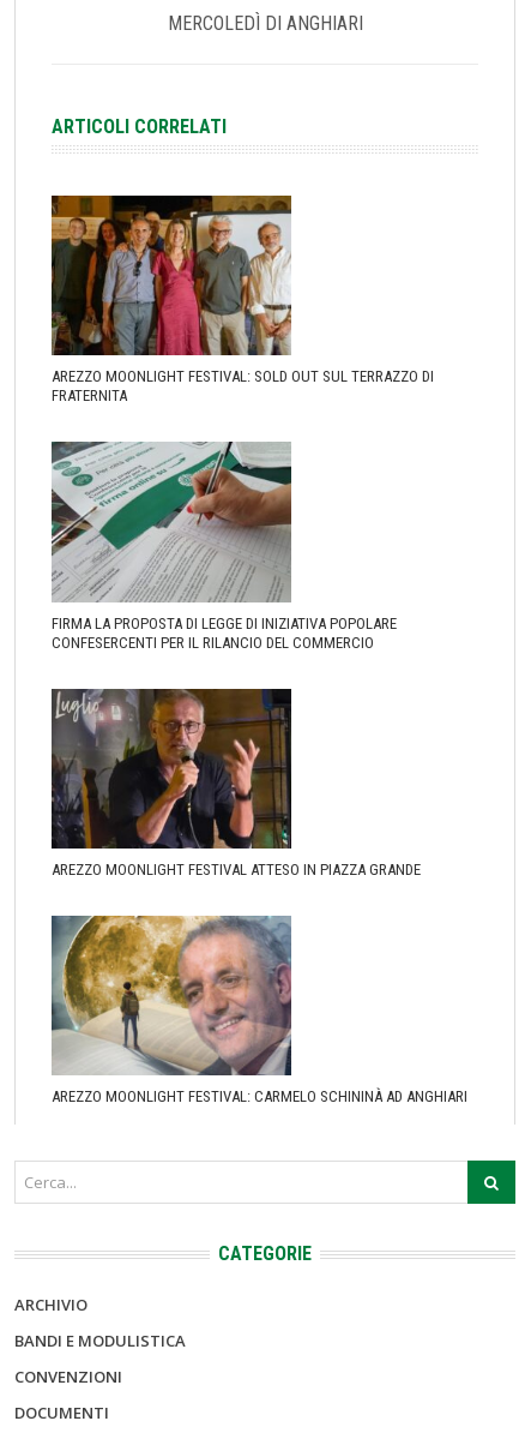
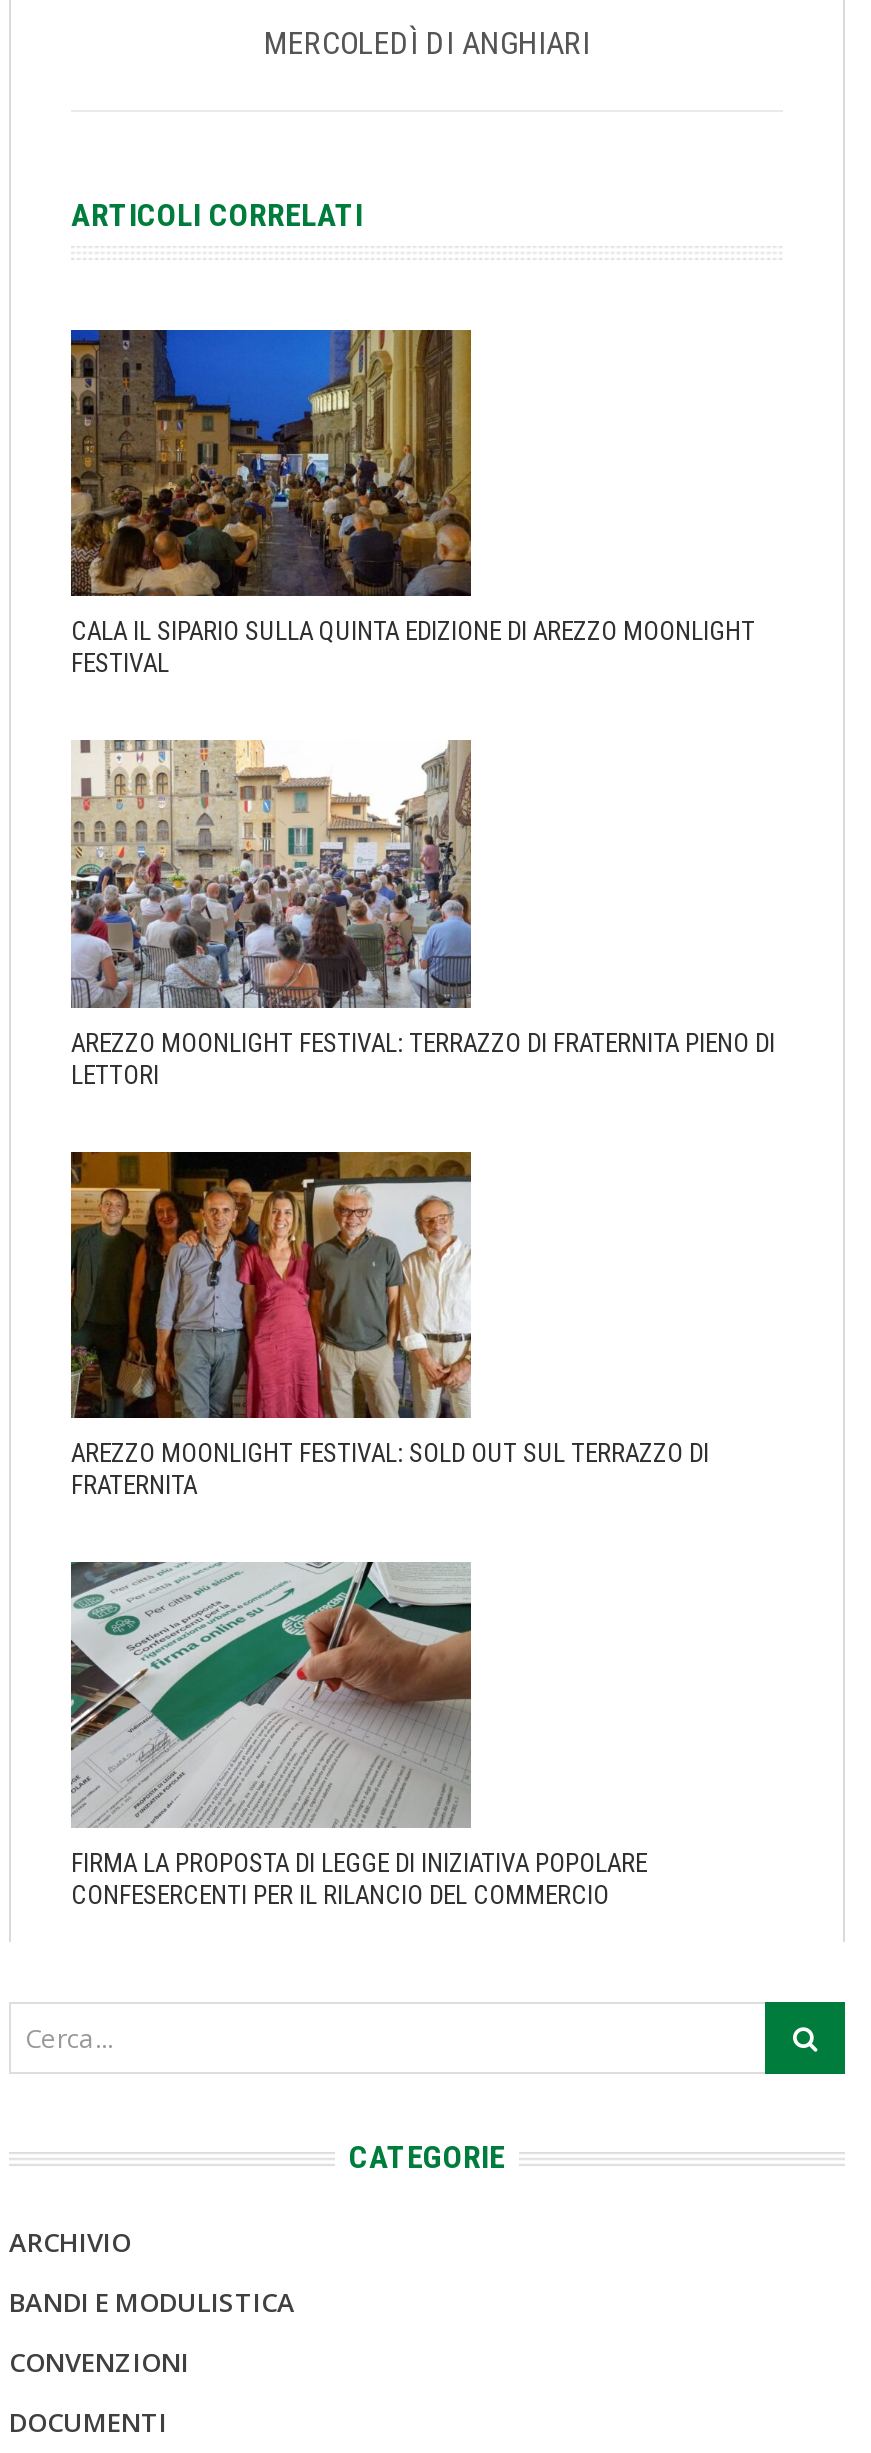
none -> [69,328,755,679] [image] | CALA IL SIPARIO SULLA QUINTA EDIZIONE DI AREZZO MOONLIGHT | FESTIVAL
none -> [71,740,775,1089] [image] | AREZZO MOONLIGHT FESTIVAL: TERRAZZO DI FRATERNITA PIENO DI | LETTORI
moved [49,194,434,651] -> [67,1150,709,1911]: [image] | AREZZO MOONLIGHT FESTIVAL: SOLD OUT SUL TERRAZZO DI | FRATERNITA | FIRMA LA PROPOSTA DI LEGGE DI INIZIATIVA POPOLARE | CONFESERCENTI PER IL RILANCIO DEL COMMERCIO
[50,688,421,879] [image] | AREZZO MOONLIGHT FESTIVAL ATTESO IN PIAZZA GRANDE -> none
[52,915,467,1106] [image] | AREZZO MOONLIGHT FESTIVAL: CARMELO SCHININÀ AD ANGHIARI -> none

